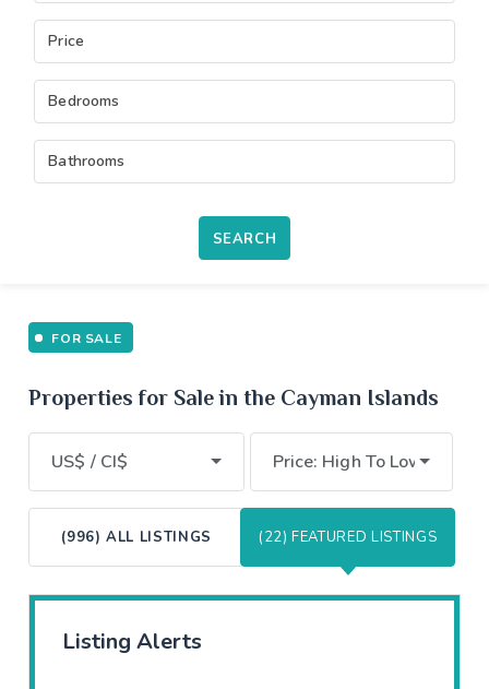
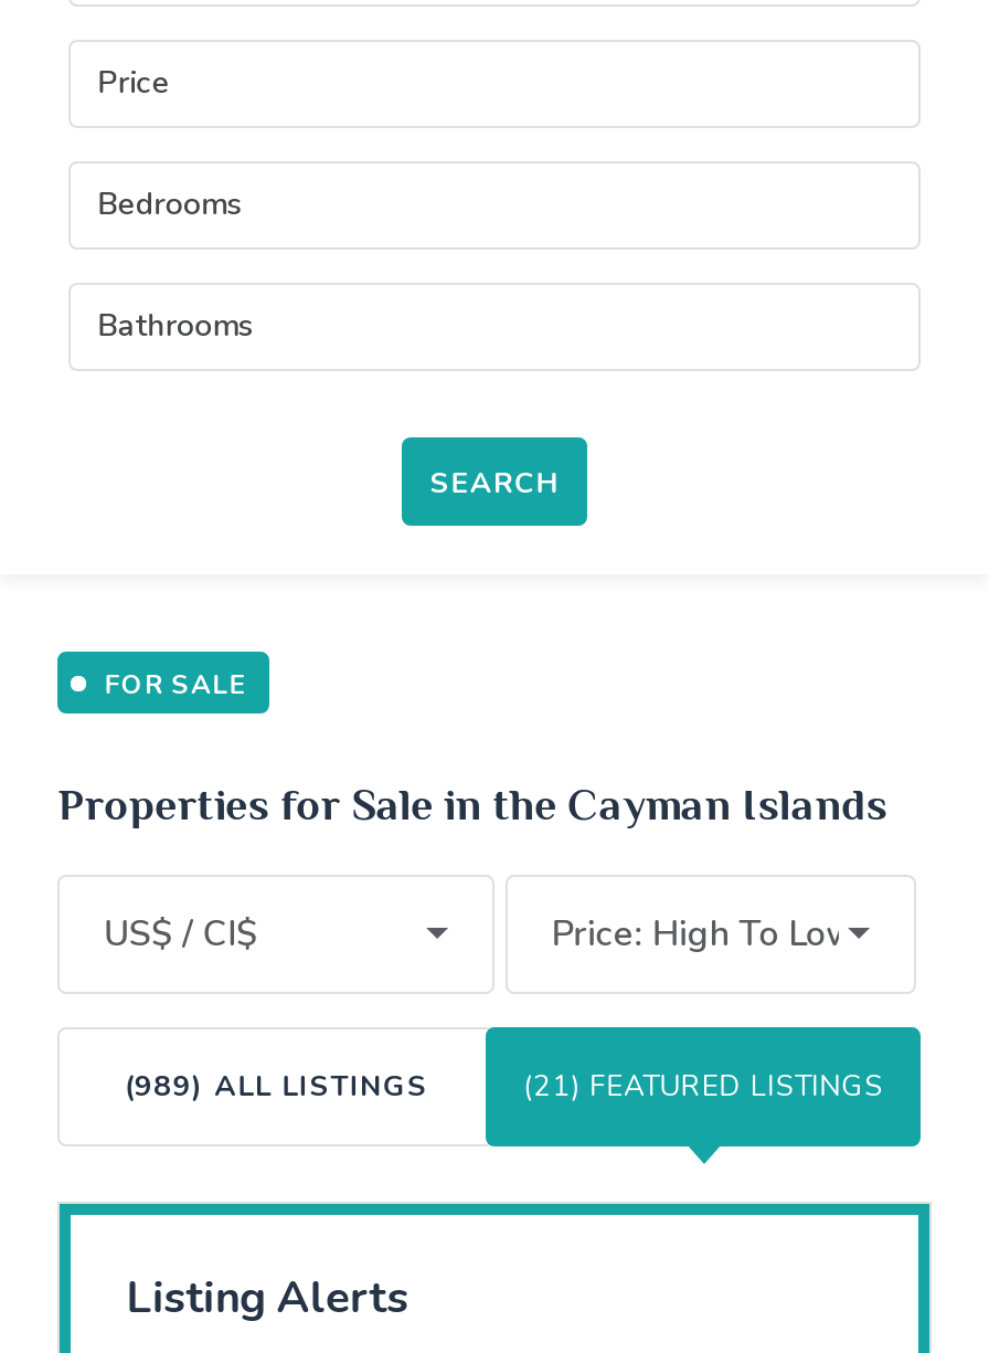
[61,527,212,547] (996) ALL LISTINGS -> [124,1066,428,1106] (989) ALL LISTINGS
[259,527,437,547] (22) FEATURED LISTINGS -> [523,1066,883,1106] (21) FEATURED LISTINGS

